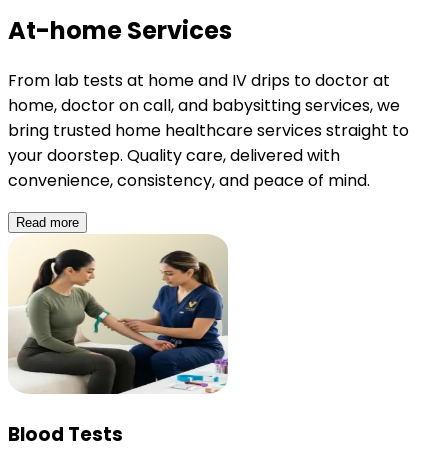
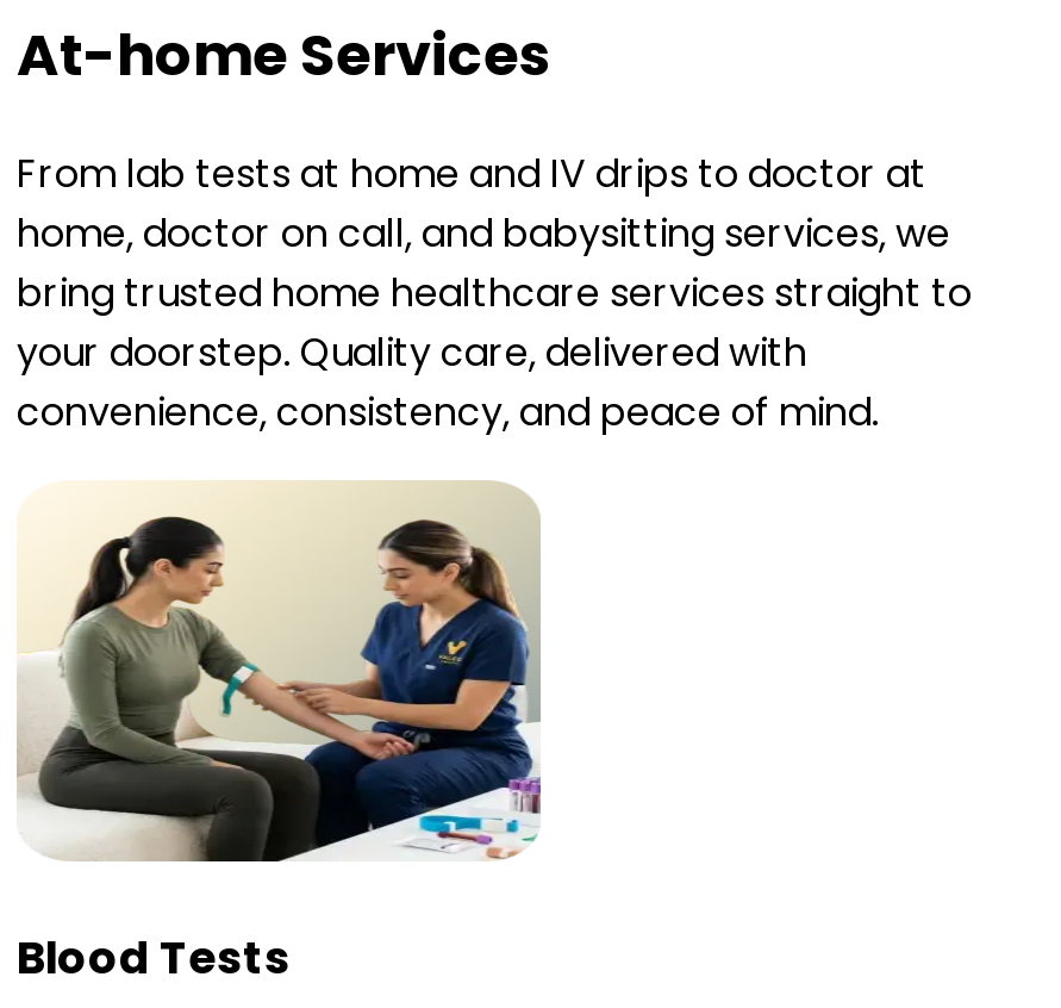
[16,215,79,230] Read more -> none

